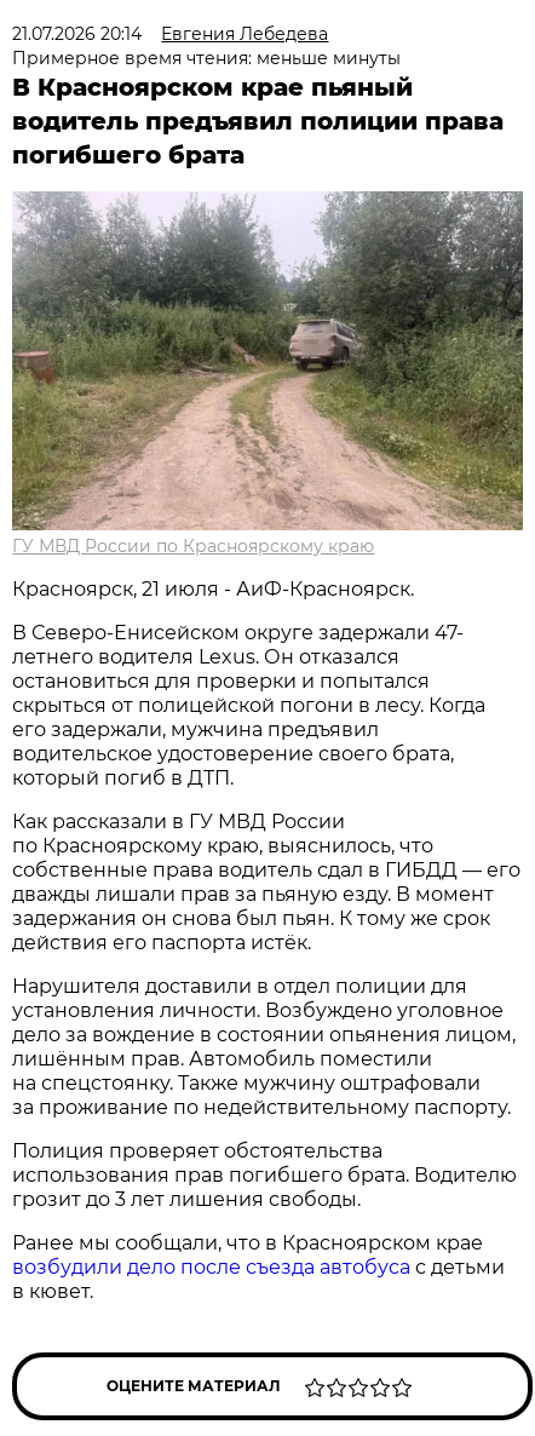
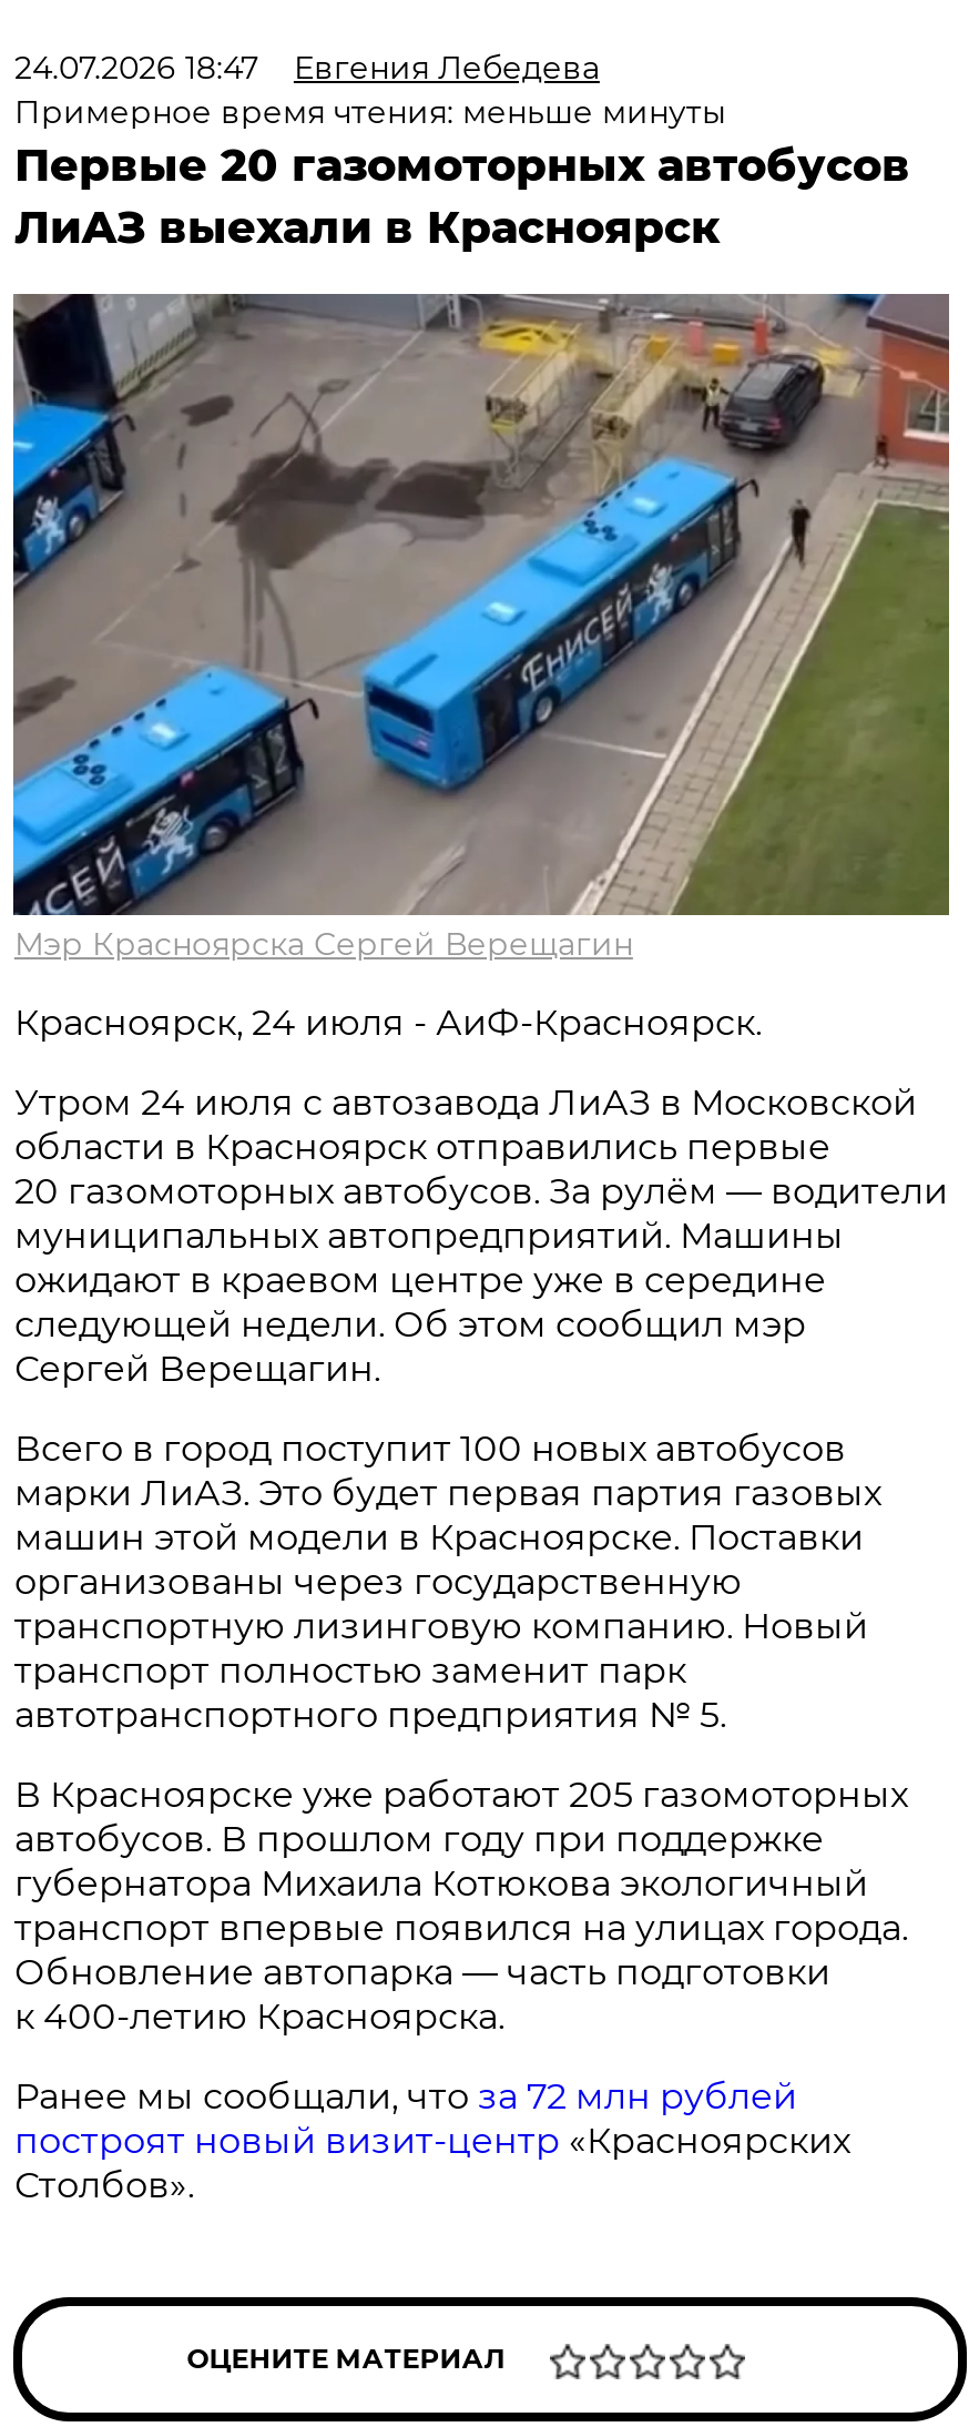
[13,23,329,45] 21.07.2026 20:14 Евгения Лебедева -> [14,48,600,88] 24.07.2026 18:47 Евгения Лебедева
[13,73,504,170] В Красноярском крае пьяный | водитель предъявил полиции права | погибшего брата -> [14,139,910,254] Первые 20 газомоторных автобусов | ЛиАЗ выехали в Красноярск
[12,190,524,1303] [image] | ГУ МВД России по Красноярскому краю | Красноярск, 21 июля - АиФ-Красноярск. | В Северо-Енисейском округе задержали 47- | летнего водителя Lexus. Он отказался | остановиться для проверки и попытался | скрыться от полицейской погони в лесу. Когда | его задержали, мужчина предъявил | водительское удостоверение своего брата, | который погиб в ДТП. | Как рассказали в ГУ МВД России | по Красноярскому краю, выяснилось, что | собственные права водитель сдал в ГИБДД — его | дважды лишали прав за пьяную езду. В момент | задержания он снова был пьян. К тому же срок | действия его паспорта истёк. | Нарушителя доставили в отдел полиции для | установления личности. Возбуждено уголовное | дело за вождение в состоянии опьянения лицом, | лишённым прав. Автомобиль поместили | на спецстоянку. Также мужчину оштрафовали | за проживание по недействительному паспорту. | Полиция проверяет обстоятельства | использования прав погибшего брата. Водителю | грозит до 3 лет лишения свободы. | Ранее мы сообщали, что в Красноярском крае | возбудили дело после съезда автобуса с детьми | в кювет. -> [11,292,949,2207] [image] | Мэр Красноярска Сергей Верещагин | Красноярск, 24 июля - АиФ-Красноярск. | Утром 24 июля с автозавода ЛиАЗ в Московской | области в Красноярск отправились первые | 20 газомоторных автобусов. За рулём — водители | муниципальных автопредприятий. Машины | ожидают в краевом центре уже в середине | следующей недели. Об этом сообщил мэр | Сергей Верещагин. | Всего в город поступит 100 новых автобусов | марки ЛиАЗ. Это будет первая партия газовых | машин этой модели в Красноярске. Поставки | организованы через государственную | транспортную лизинговую компанию. Новый | транспорт полностью заменит парк | автотранспортного предприятия № 5. | В Красноярске уже работают 205 газомоторных | автобусов. В прошлом году при поддержке | губернатора Михаила Котюкова экологичный | транспорт впервые появился на улицах города. | Обновление автопарка — часть подготовки | к 400-летию Красноярска. | Ранее мы сообщали, что за 72 млн рублей | построят новый визит-центр «Красноярских | Столбов».

